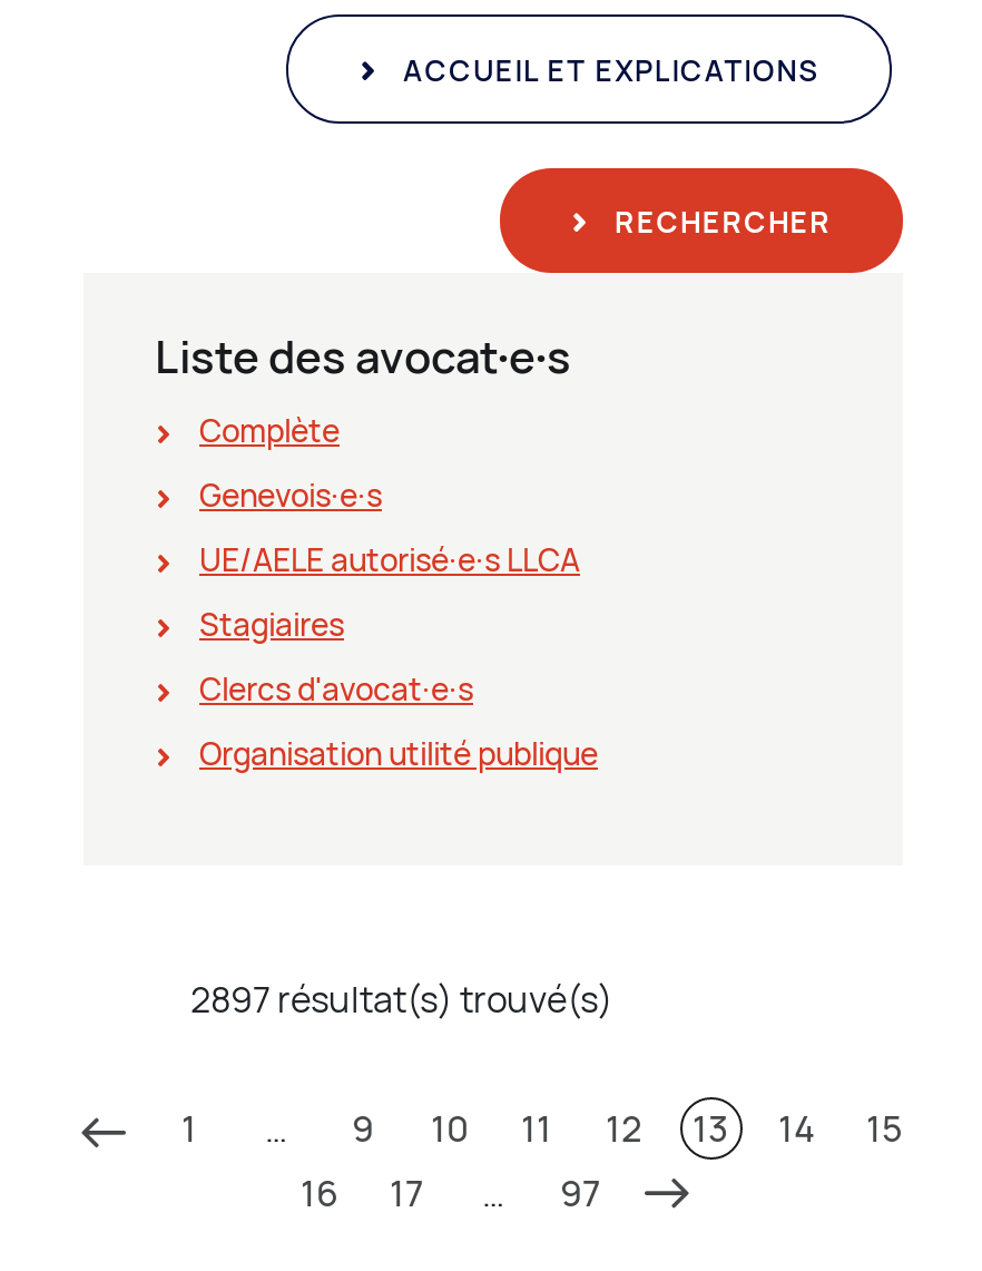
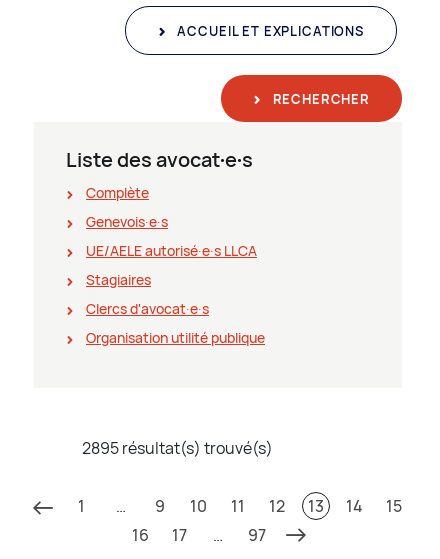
[190,974,613,1023] 2897 résultat(s) trouvé(s) -> [82,437,273,459] 2895 résultat(s) trouvé(s)

